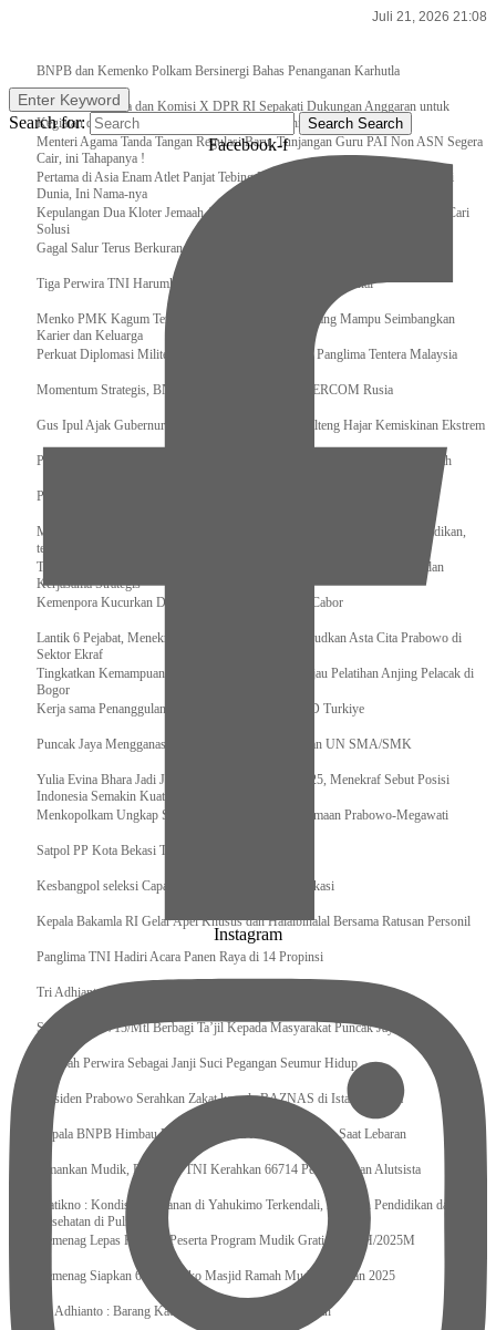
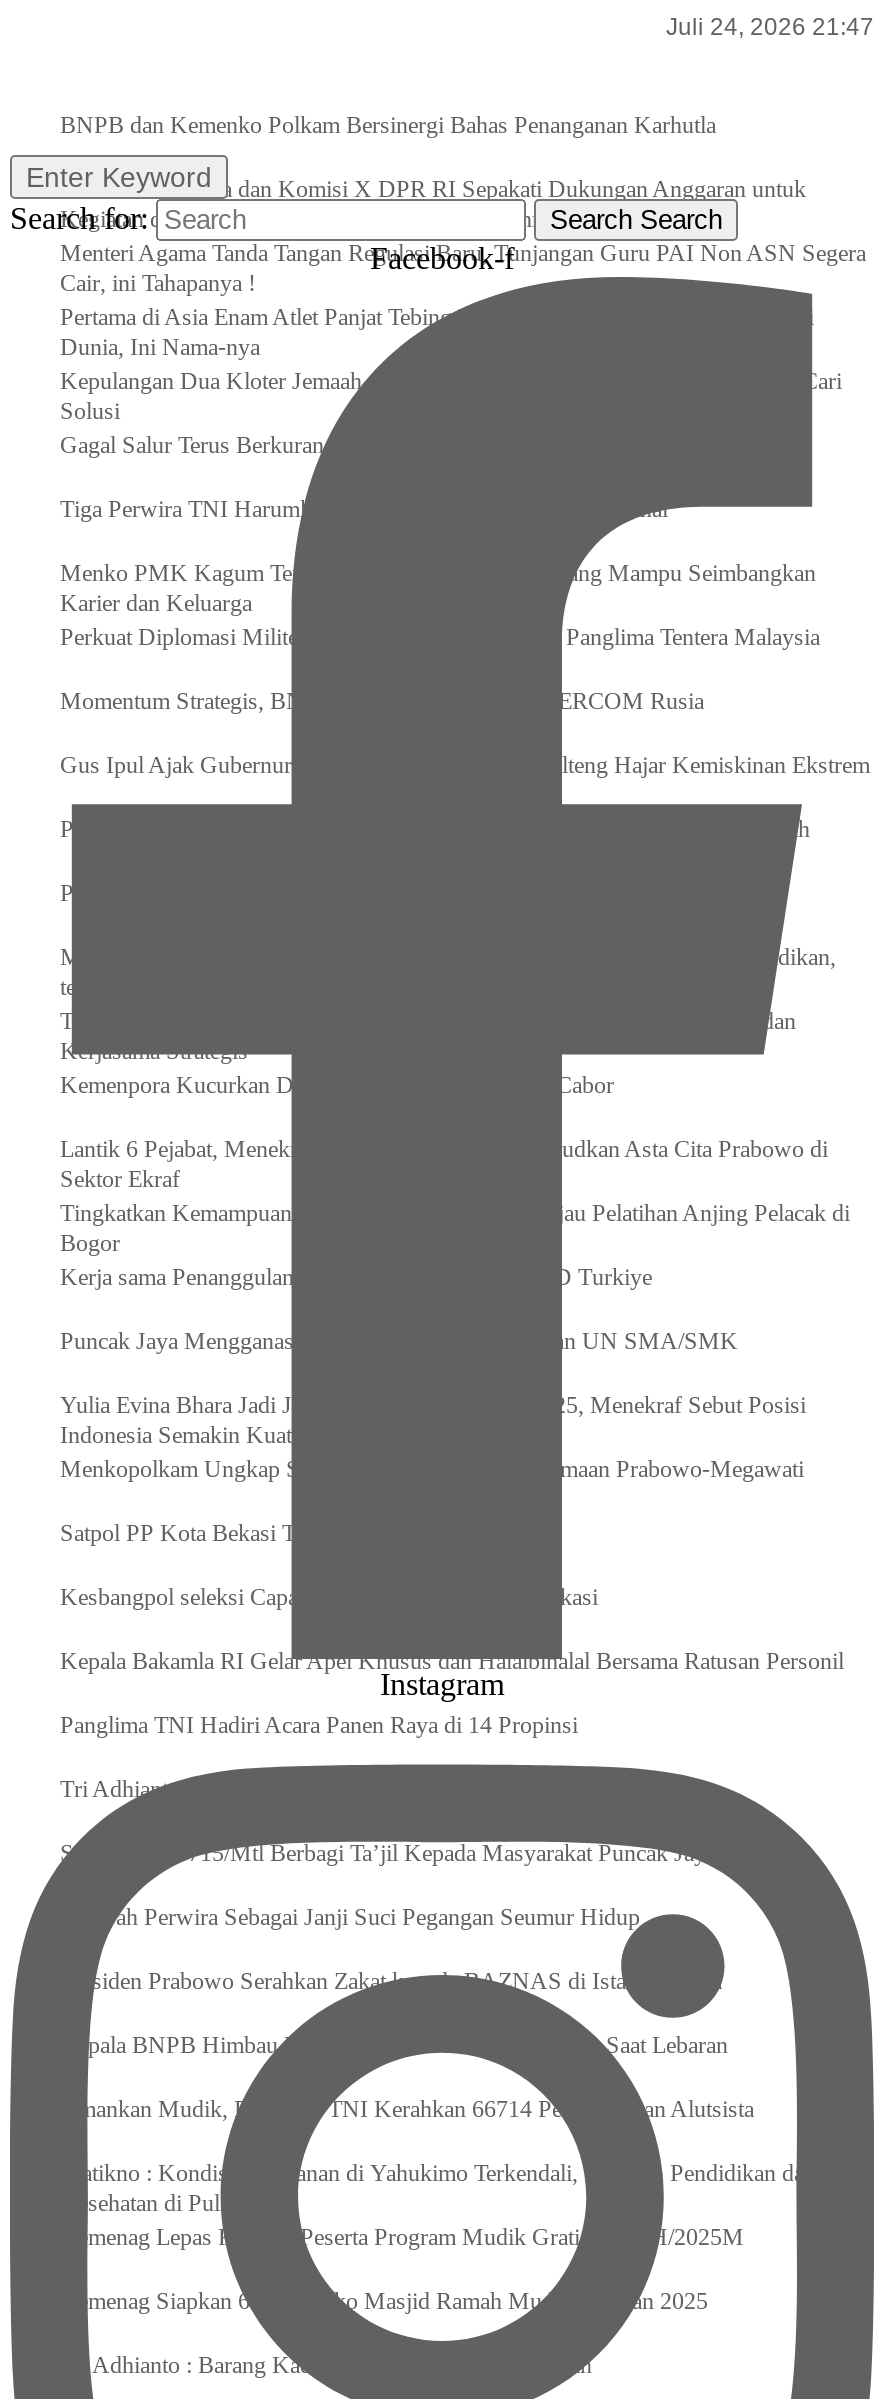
[372,9,487,24] Juli 21, 2026 21:08 -> [666,13,874,41] Juli 24, 2026 21:47

